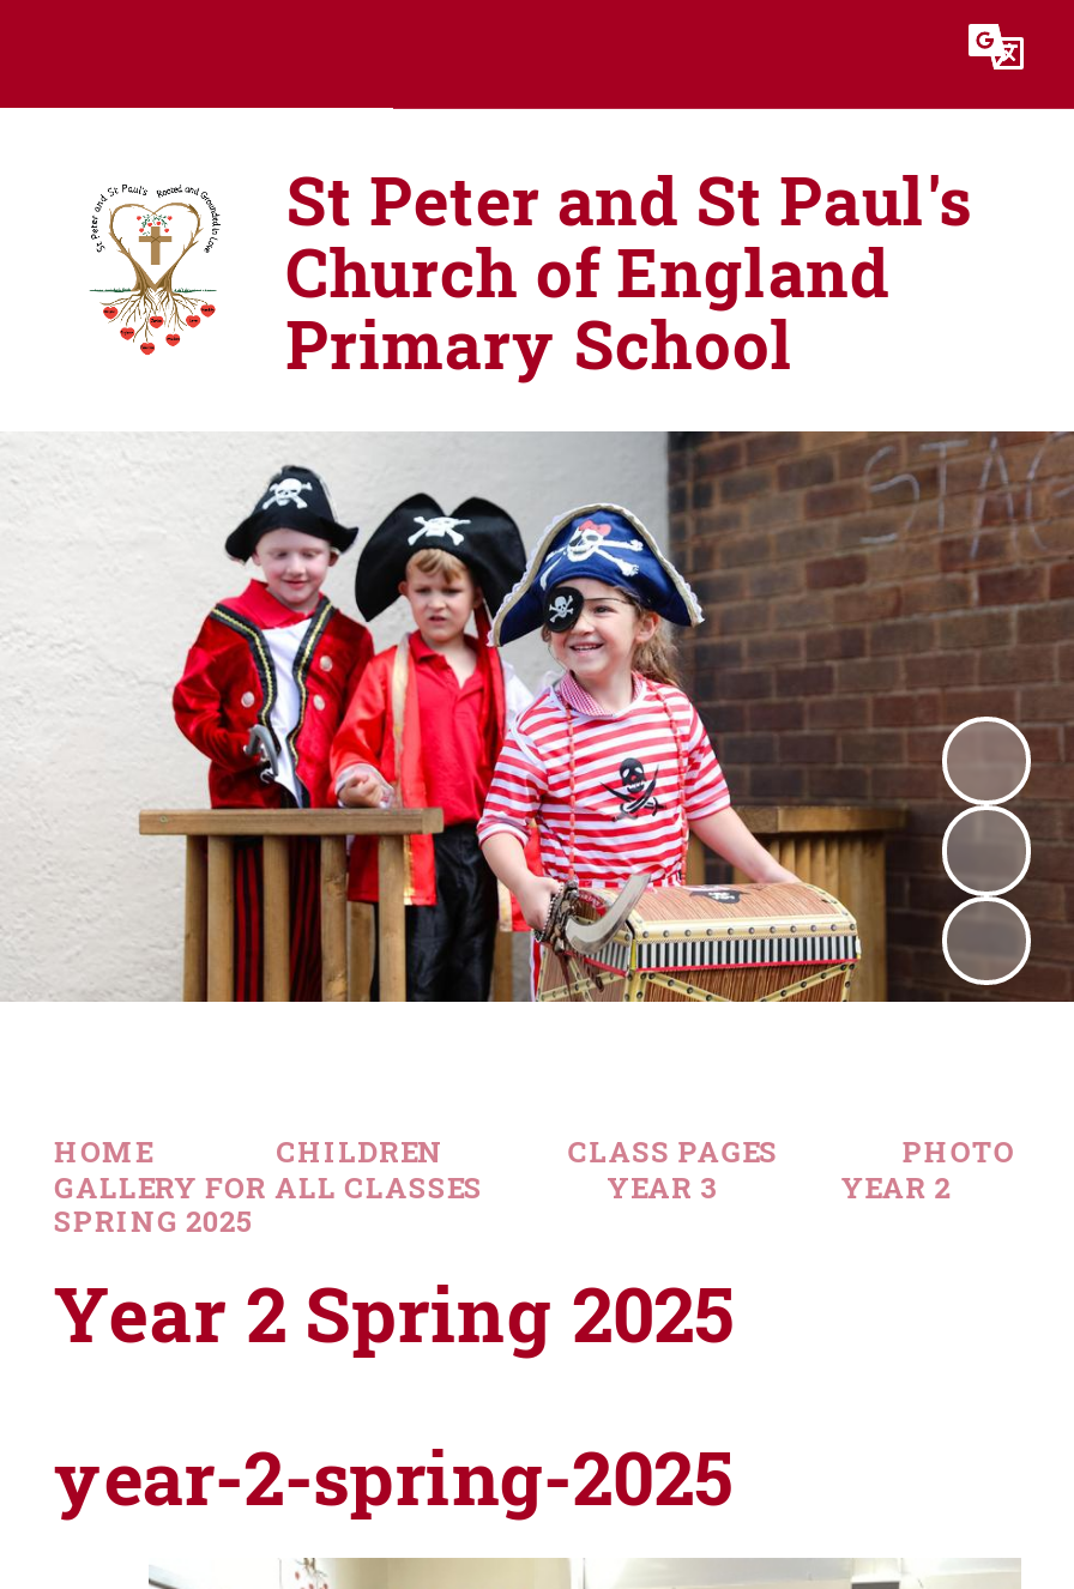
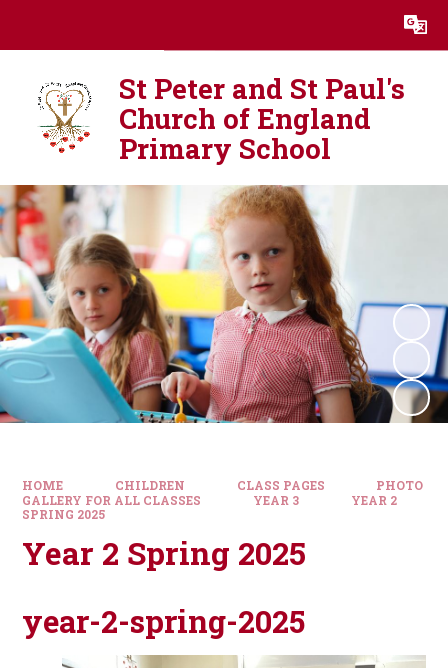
[7,429,1067,1004] [image] -> [3,184,445,424] [image]

